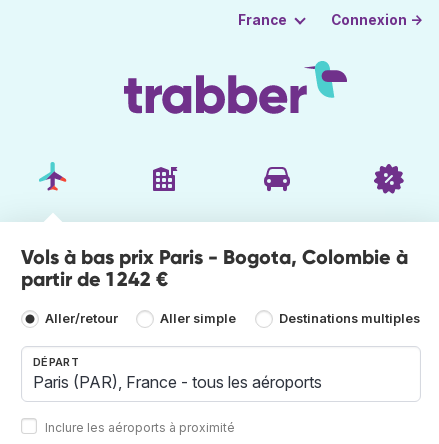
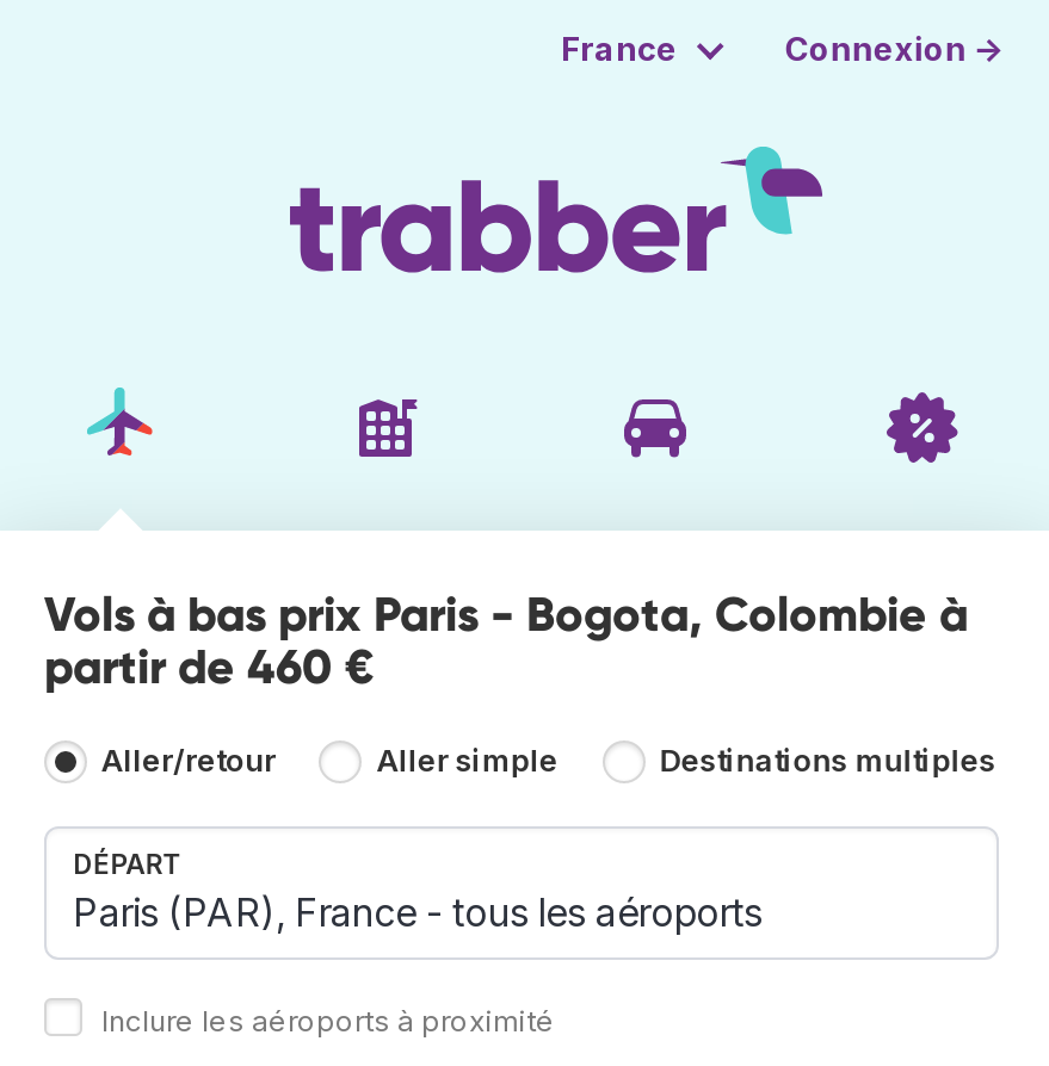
[21,267,168,291] partir de 1 242 € -> [44,637,374,694] partir de 460 €

